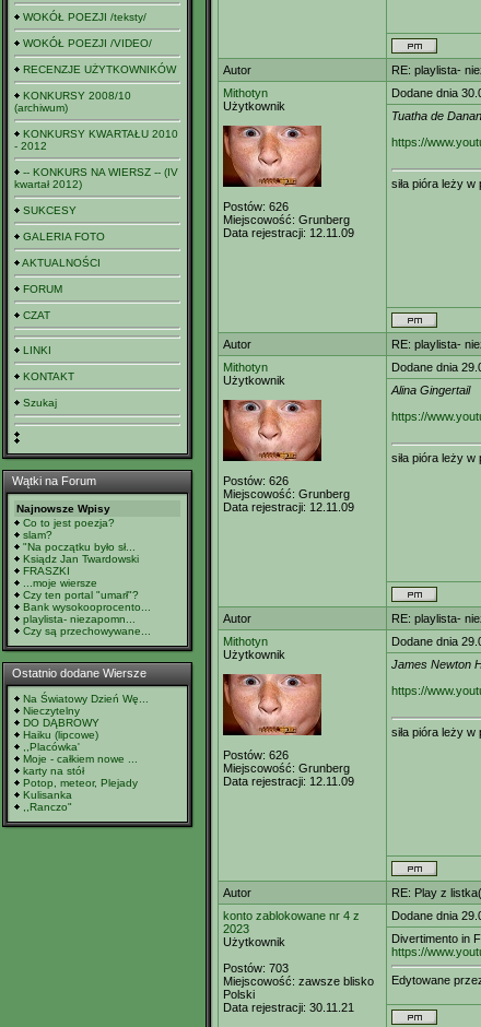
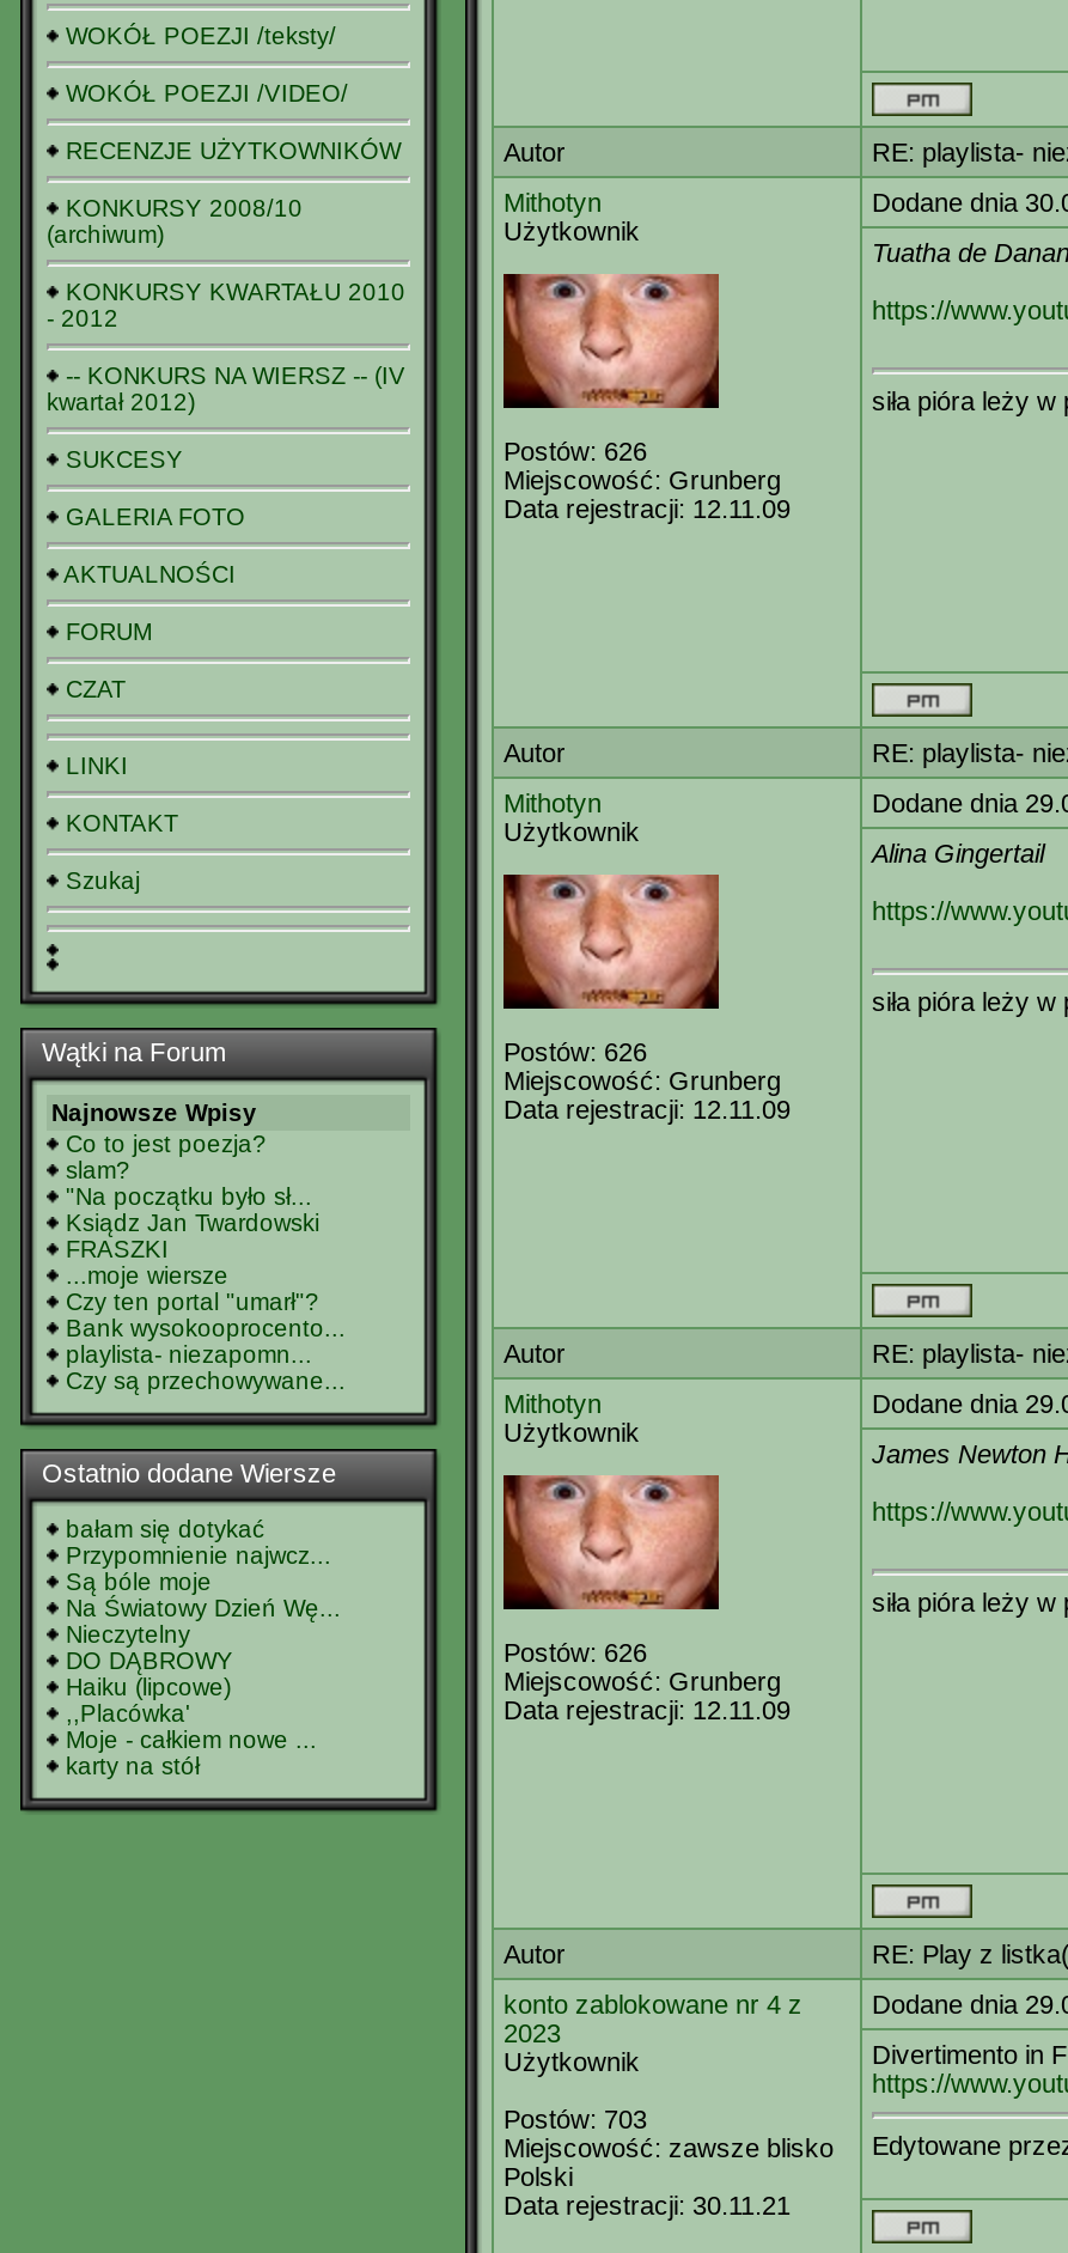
none -> [66,1516,331,1595] bałam się dotykać | Przypomnienie najwcz... | Są bóle moje
moved [23,693,149,777] -> [66,1595,341,1779]: Na Światowy Dzień Wę... | Nieczytelny | DO DĄBROWY | Haiku (lipcowe) | ,,Placówka' | Moje - całkiem nowe ... | karty na stół
[23,777,138,813] Potop, meteor, Plejady | Kulisanka | ,,Ranczo" -> none

